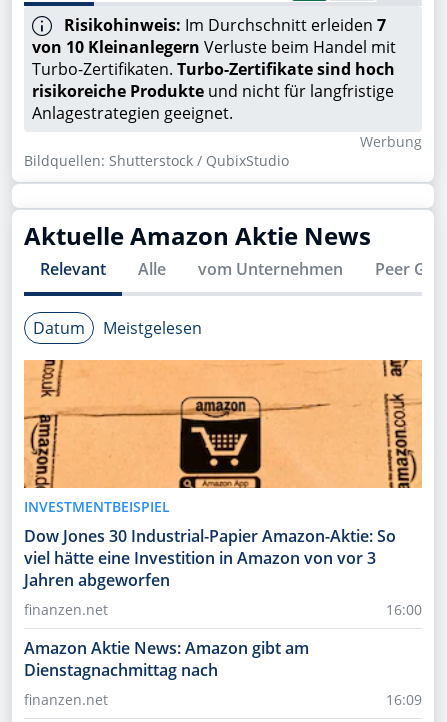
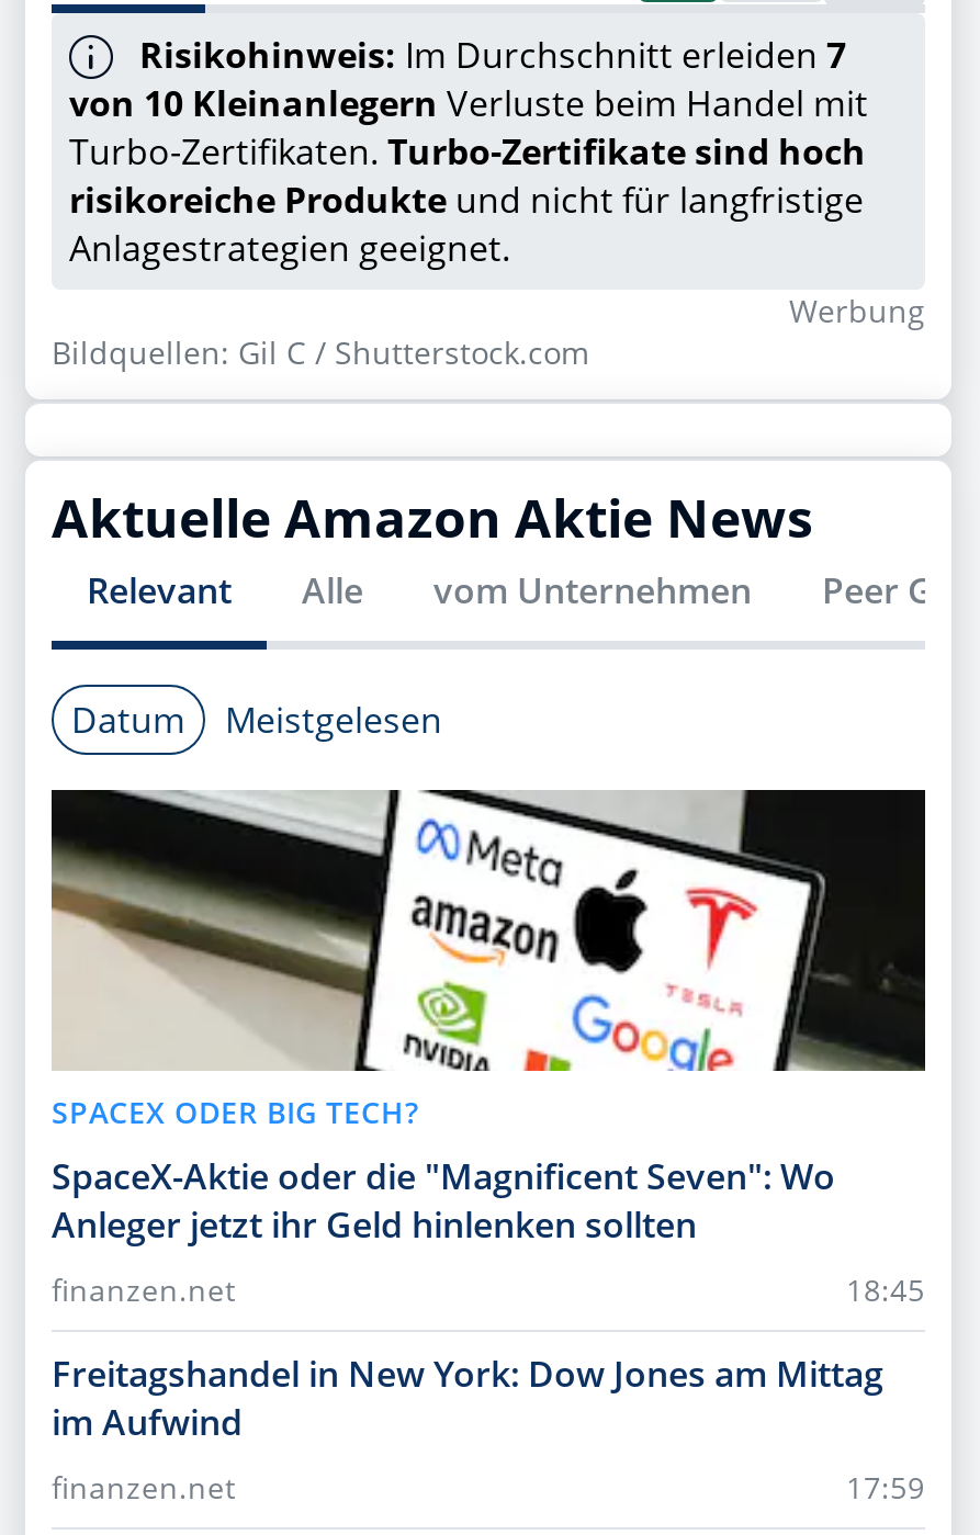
[24,151,289,170] Bildquellen: Shutterstock / QubixStudio -> [52,332,589,374] Bildquellen: Gil C / Shutterstock.com
[24,359,423,591] [image] | INVESTMENTBEISPIEL | Dow Jones 30 Industrial-Papier Amazon-Aktie: So | viel hätte eine Investition in Amazon von vor 3 | Jahren abgeworfen -> [49,788,927,1250] [image] | SPACEX ODER BIG TECH? | SpaceX-Aktie oder die "Magnificent Seven": Wo | Anleger jetzt ihr Geld hinlenken sollten
[386,600,422,619] 16:00 -> [846,1269,925,1311] 18:45
[24,637,309,681] Amazon Aktie News: Amazon gibt am | Dienstagnachmittag nach -> [52,1350,883,1447] Freitagshandel in New York: Dow Jones am Mittag | im Aufwind
[386,690,422,709] 16:09 -> [846,1467,925,1508] 17:59

